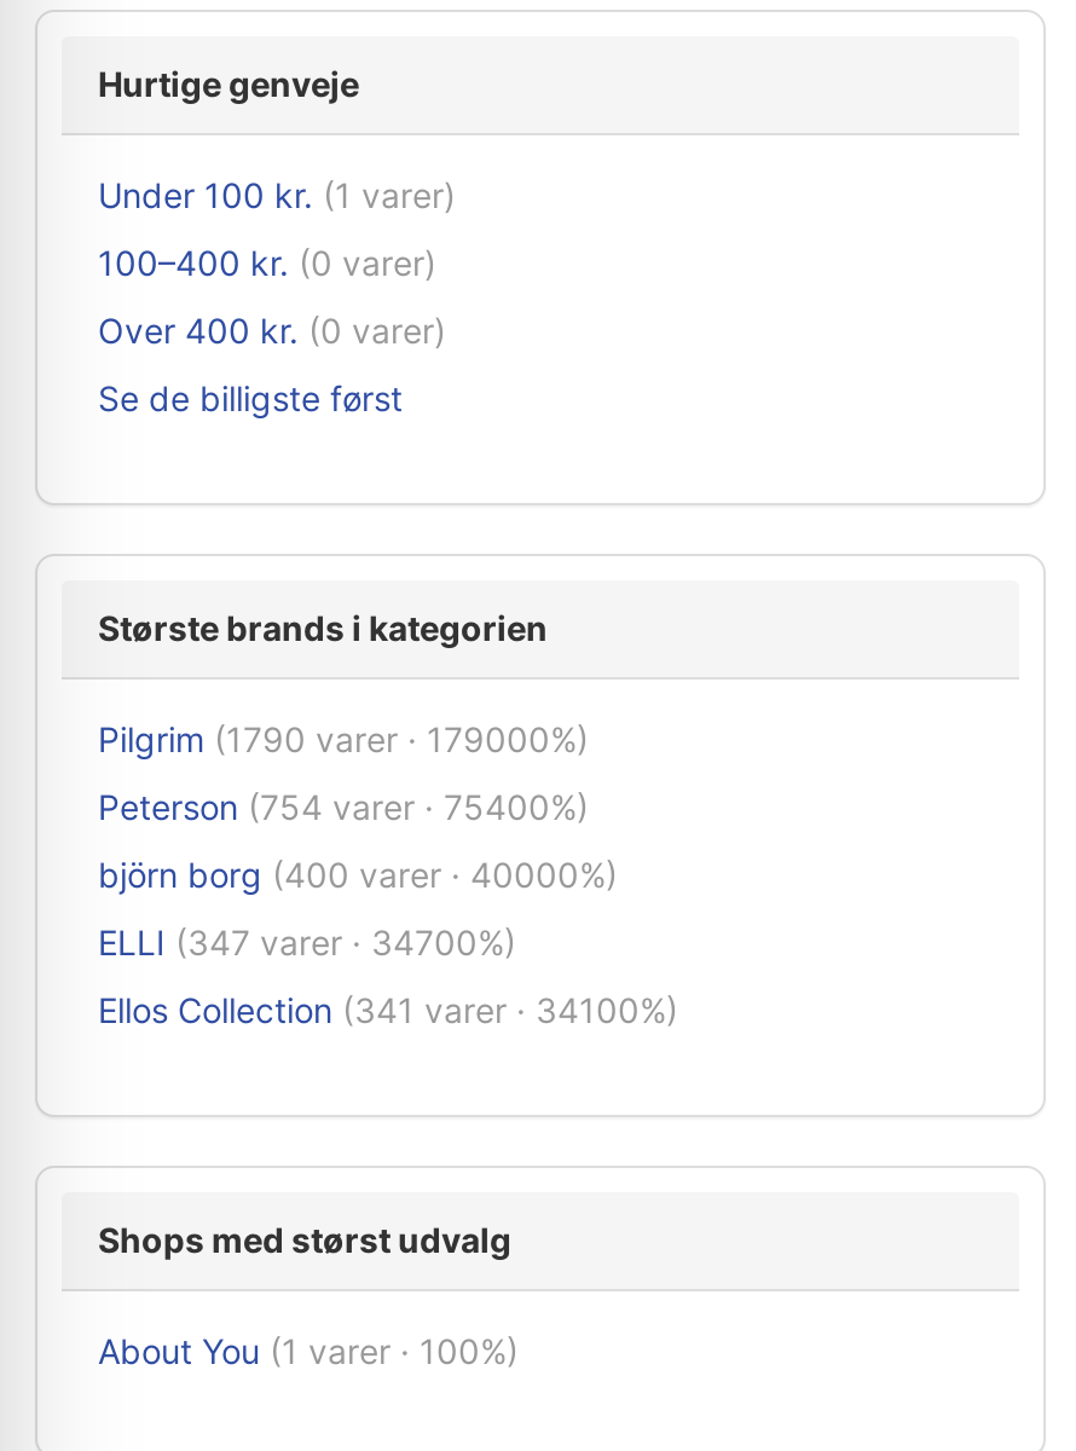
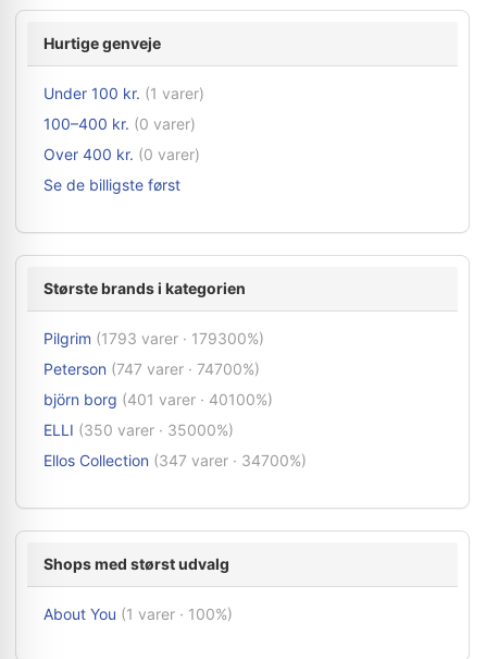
[98,718,589,759] Pilgrim (1790 varer · 179000%) -> [43,329,264,347] Pilgrim (1793 varer · 179300%)
[98,786,589,827] Peterson (754 varer · 75400%) -> [43,359,260,378] Peterson (747 varer · 74700%)
[98,854,618,895] björn borg (400 varer · 40000%) -> [43,390,273,408] björn borg (401 varer · 40100%)
[98,921,516,962] ELLI (347 varer · 34700%) -> [43,420,234,439] ELLI (350 varer · 35000%)
[98,989,678,1030] Ellos Collection (341 varer · 34100%) -> [43,451,307,469] Ellos Collection (347 varer · 34700%)

